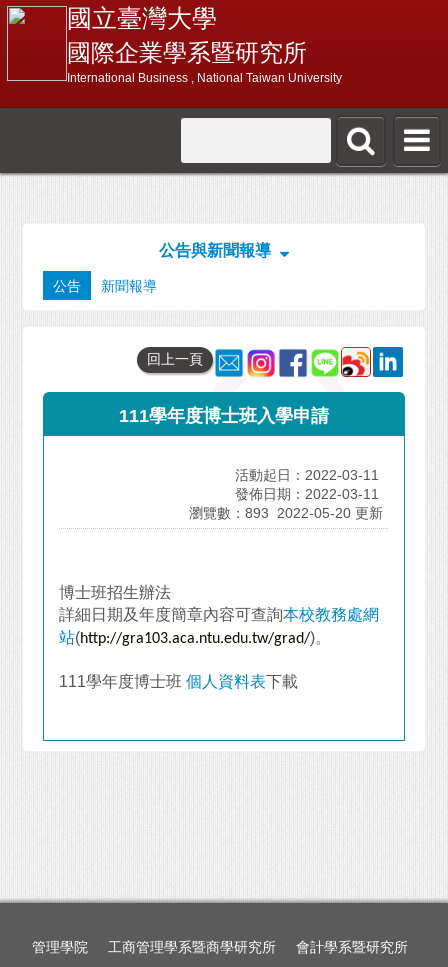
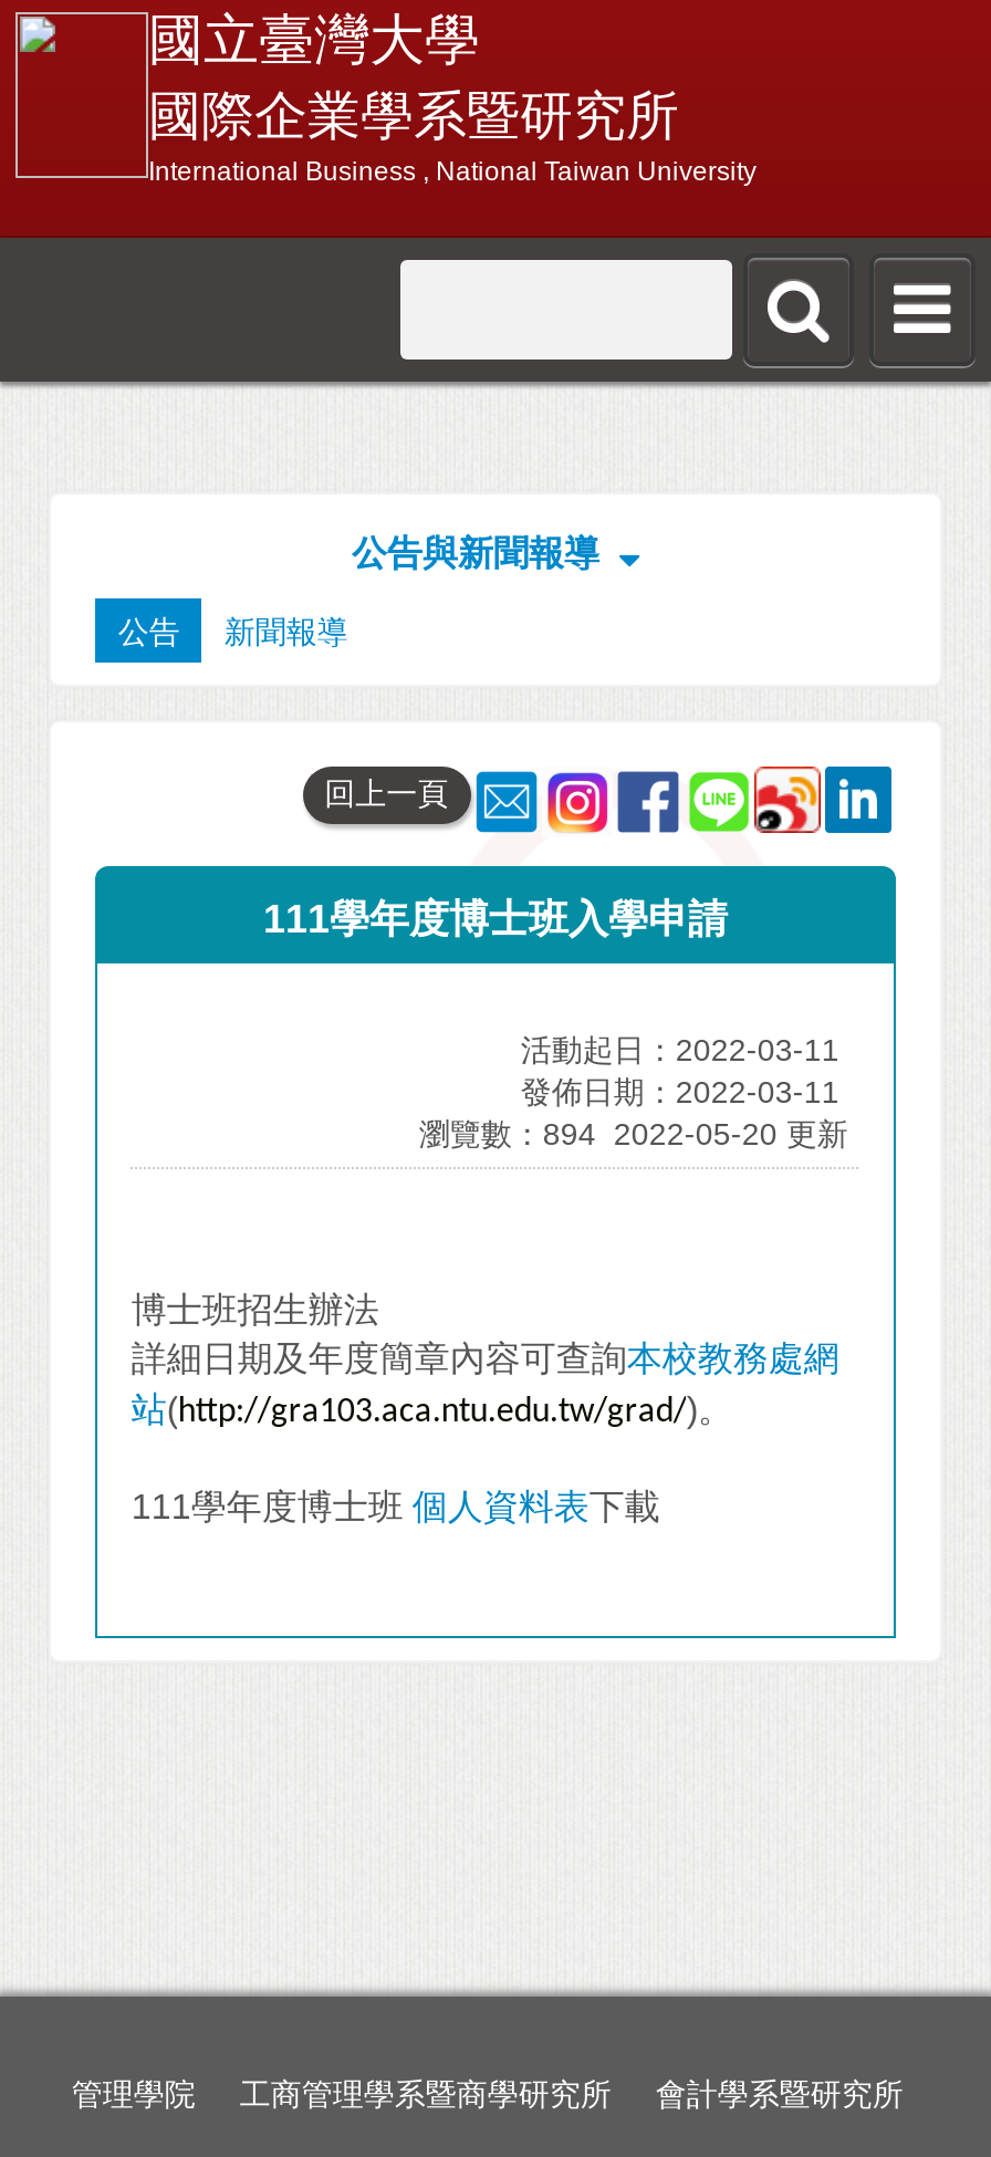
[189,505,383,521] 瀏覽數：893 2022-05-20 更新 -> [419,1116,848,1152] 瀏覽數：894 2022-05-20 更新

